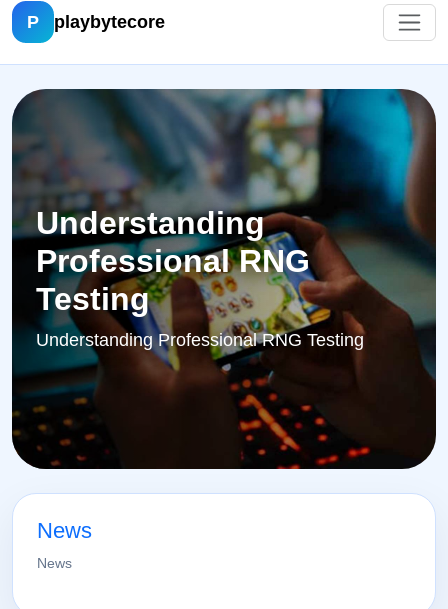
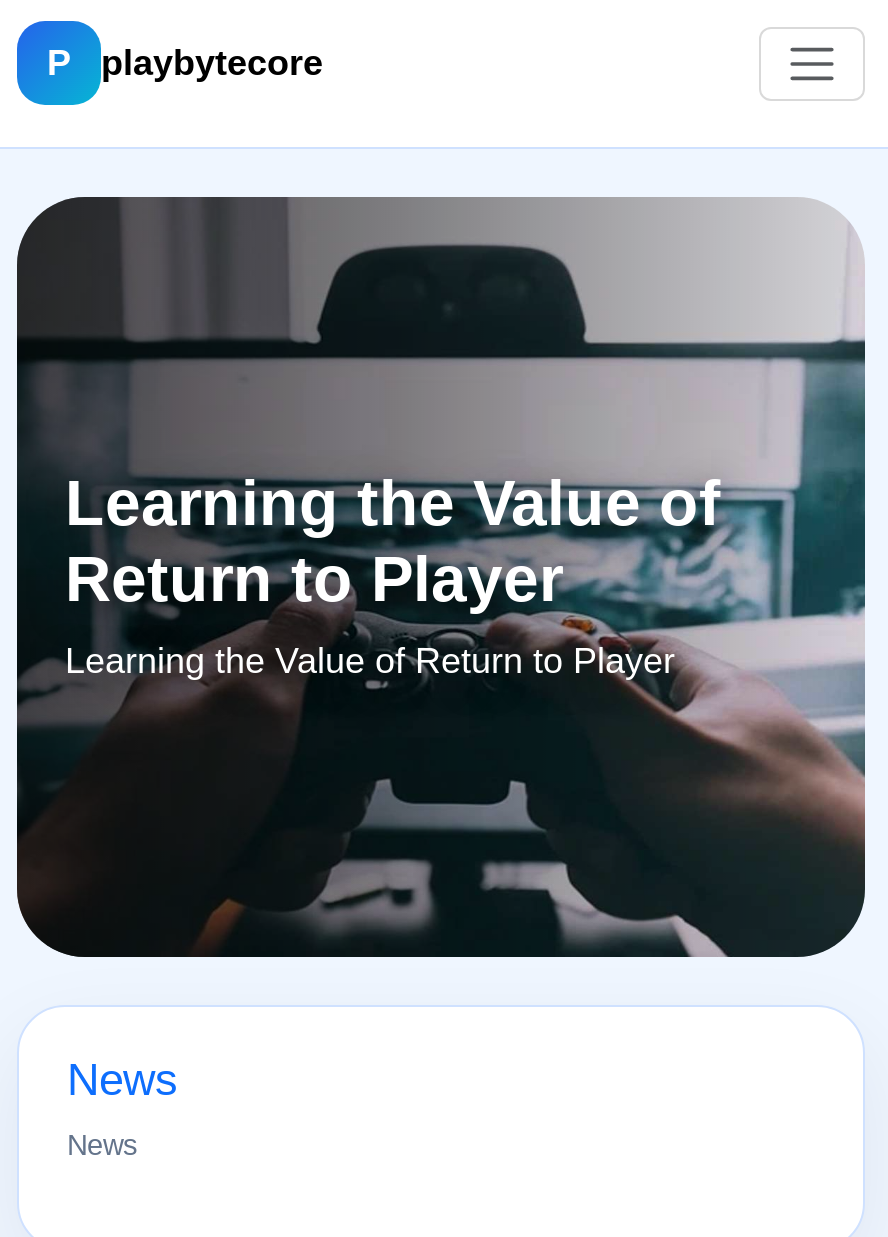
[12,88,437,470] [image] | Understanding | Professional RNG | Testing | Understanding Professional RNG Testing -> [17,197,867,959] [image] | Learning the Value of | Return to Player | Learning the Value of Return to Player

